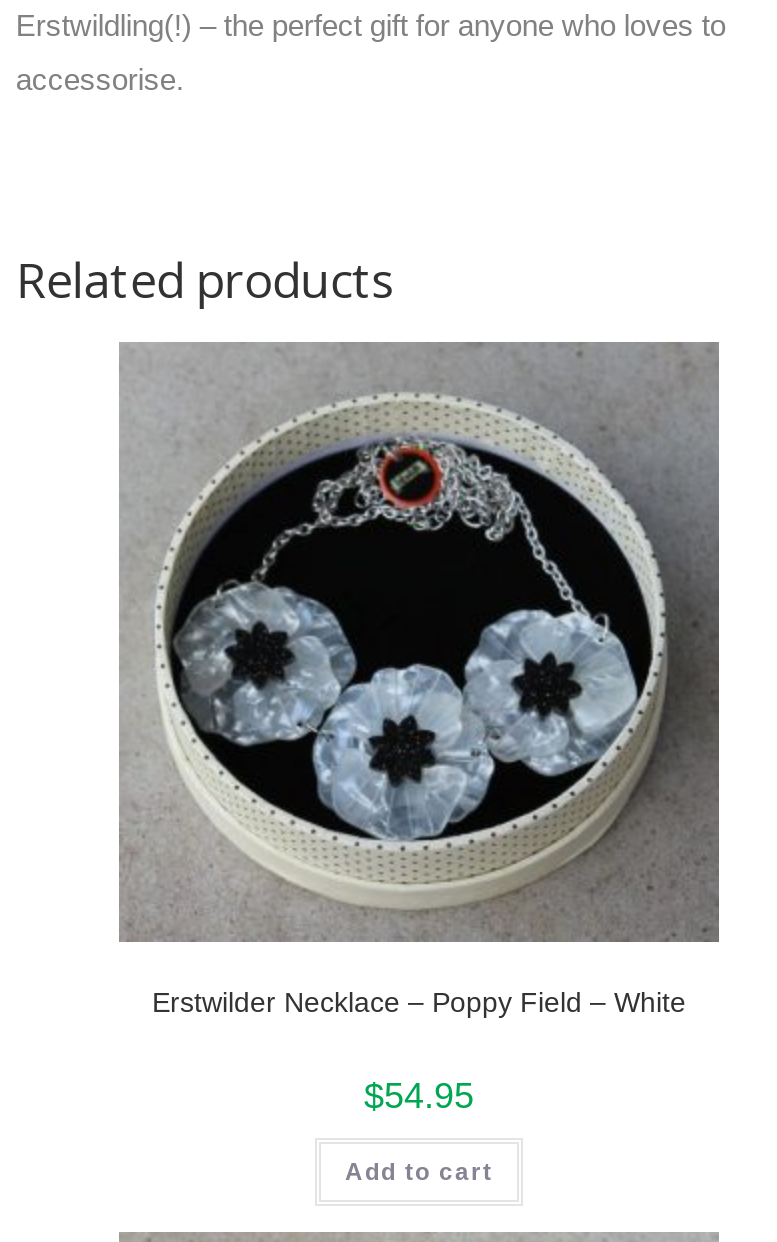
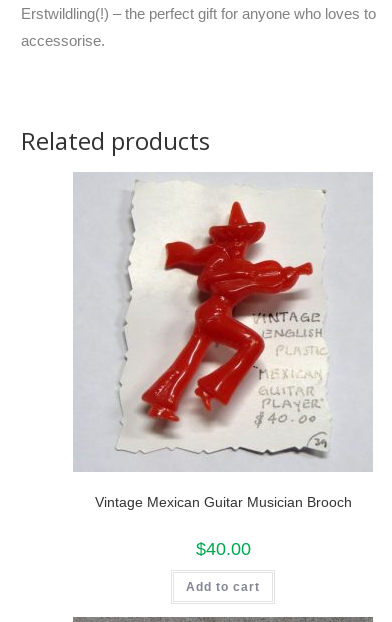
[119,342,719,1019] [image] | Erstwilder Necklace – Poppy Field – White -> [74,173,372,510] [image] | Vintage Mexican Guitar Musician Brooch
[364,1077,474,1117] $54.95 -> [195,539,250,559] $40.00

